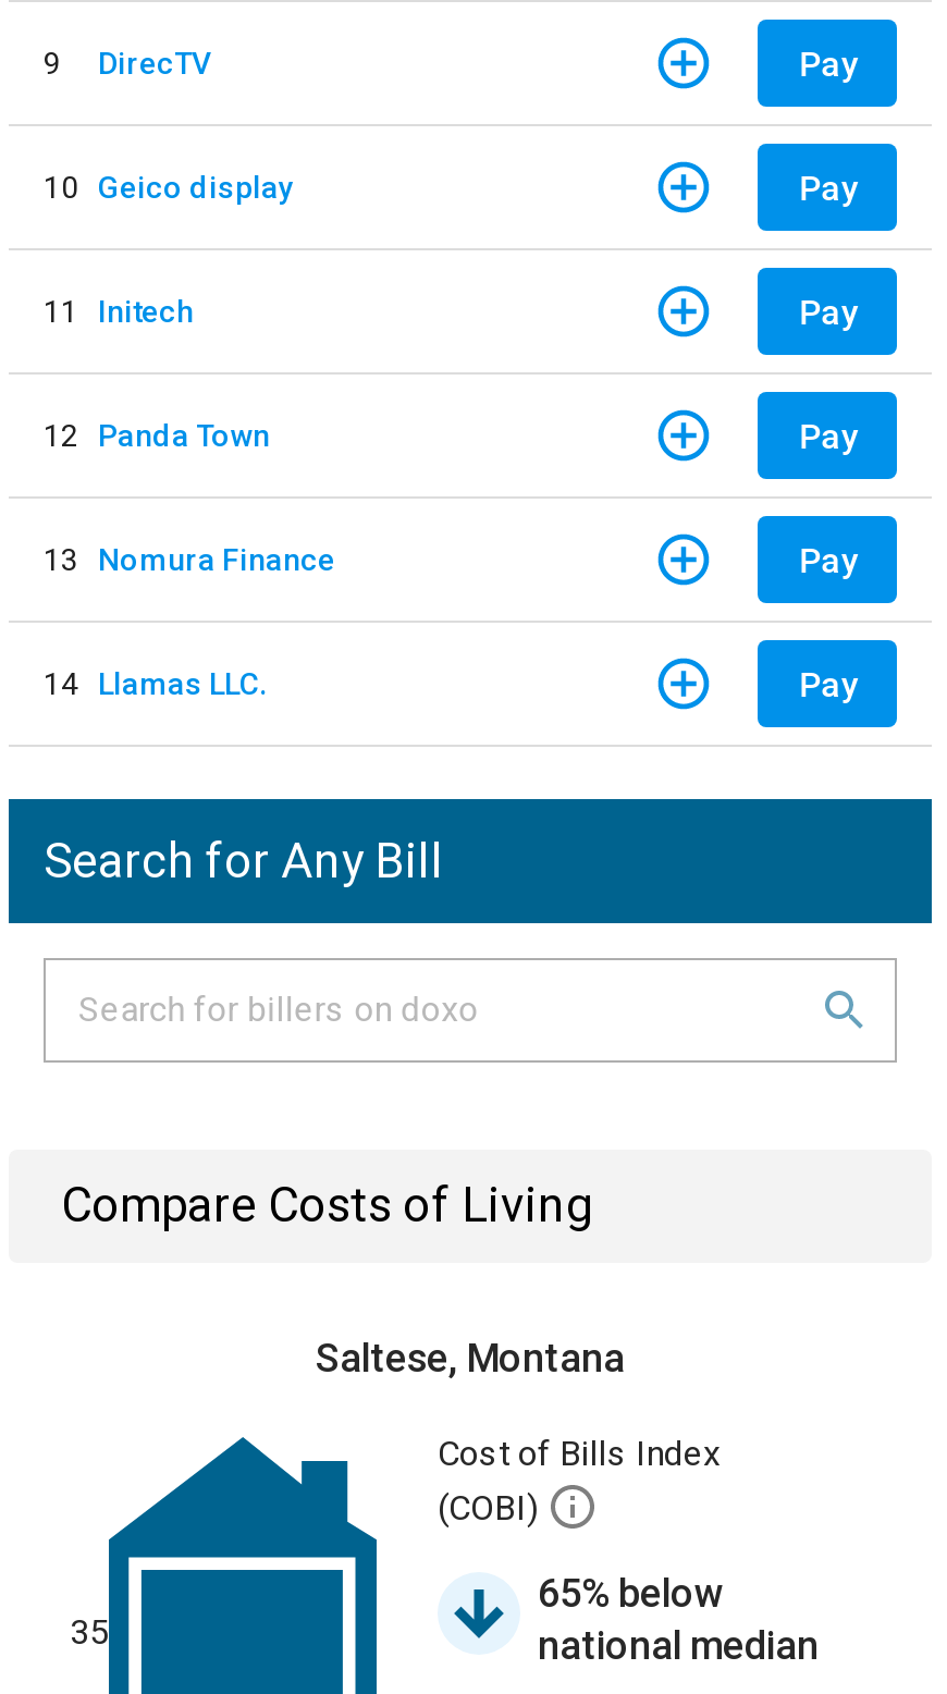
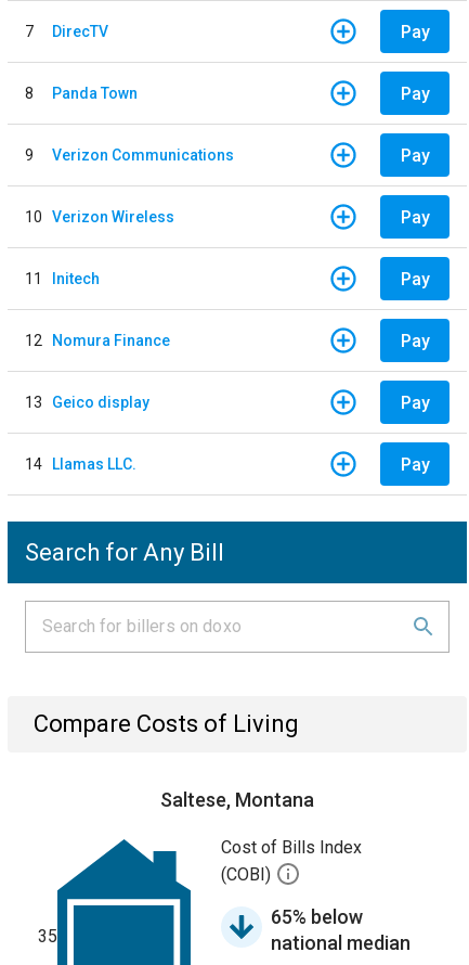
[44,45,211,79] 9 DirecTV -> [25,22,108,40] 7 DirecTV
[44,169,294,204] 10 Geico display -> [25,83,430,225] 8 | Panda Town | Pay | 9 | Verizon Communications | Pay | 10 Verizon Wireless
[44,417,270,452] 12 Panda Town -> [25,331,170,349] 12 Nomura Finance
[44,541,335,576] 13 Nomura Finance -> [25,393,149,410] 13 Geico display

